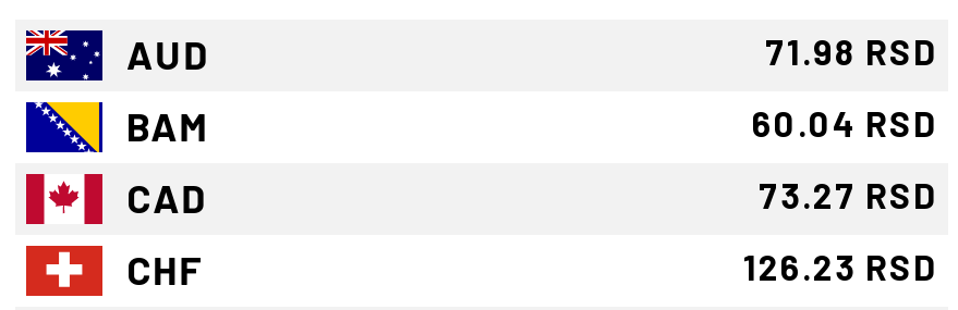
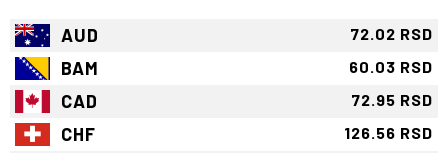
[765,30,937,71] 71.98 RSD -> [350,24,433,43] 72.02 RSD
[752,102,937,143] 60.04 RSD -> [349,57,433,76] 60.03 RSD
[759,174,937,215] 73.27 RSD -> [351,90,433,109] 72.95 RSD
[743,245,937,287] 126.23 RSD -> [344,123,433,142] 126.56 RSD

